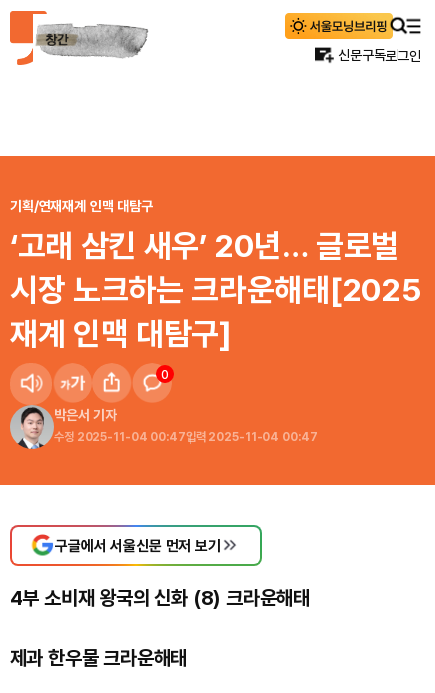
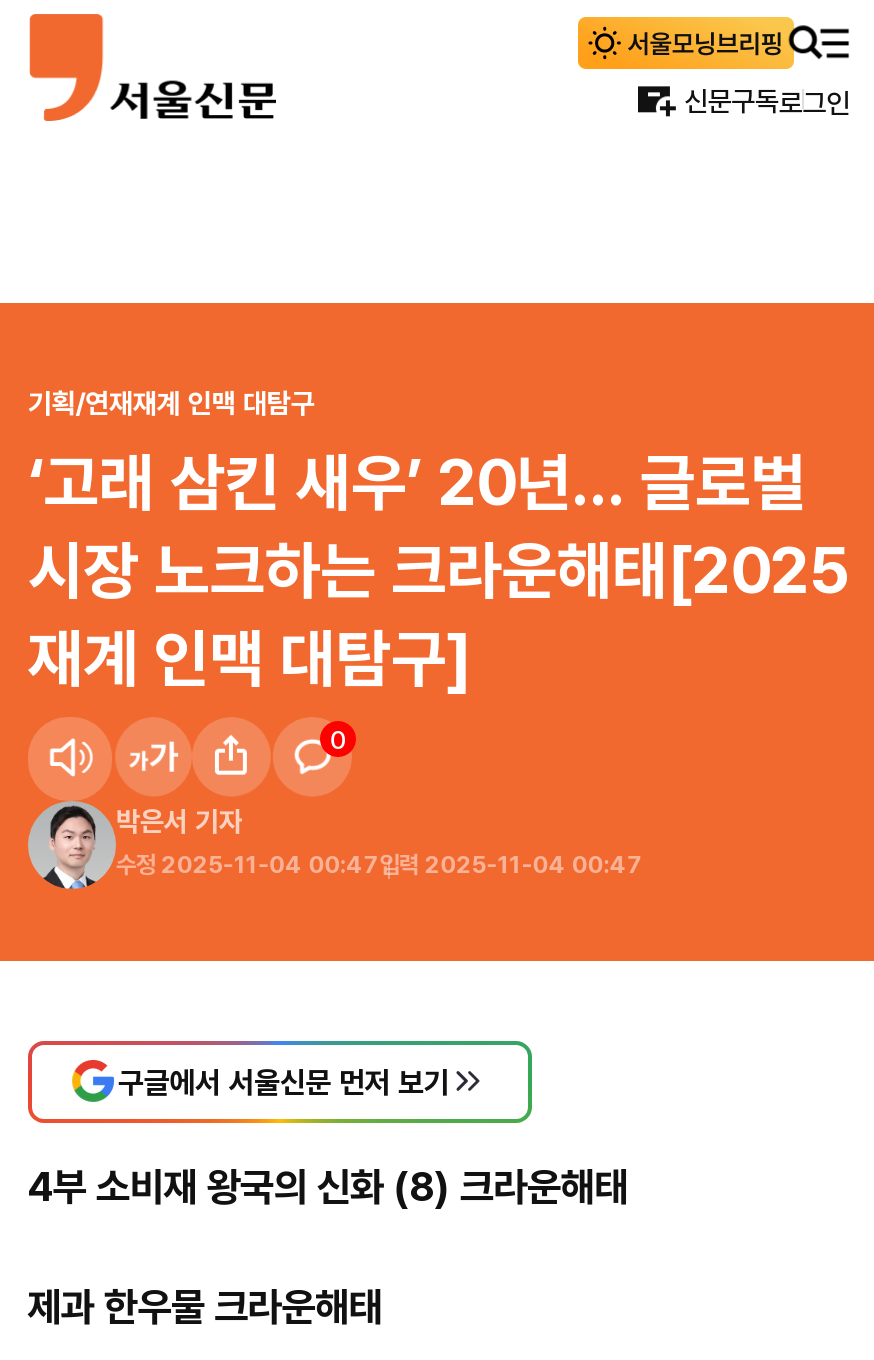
[14,10,149,64] [image] -> [34,13,304,121] [image]

